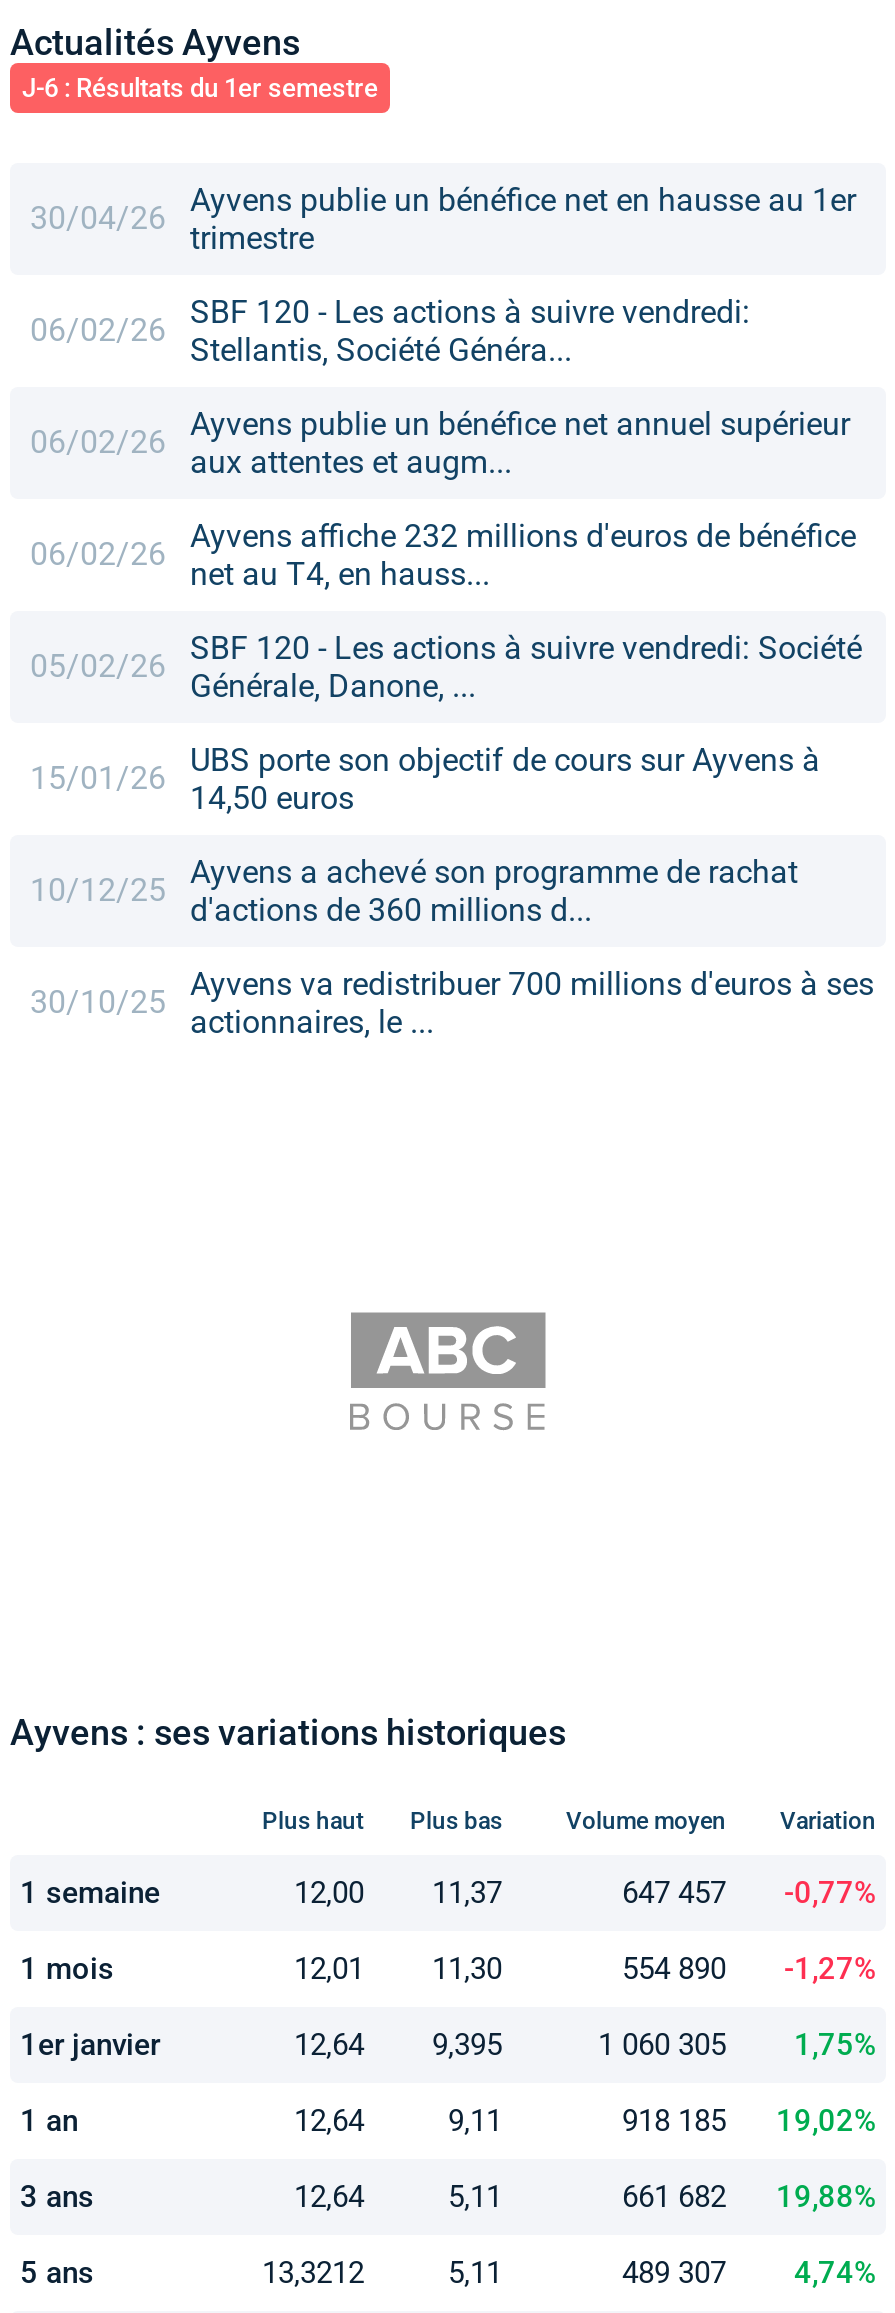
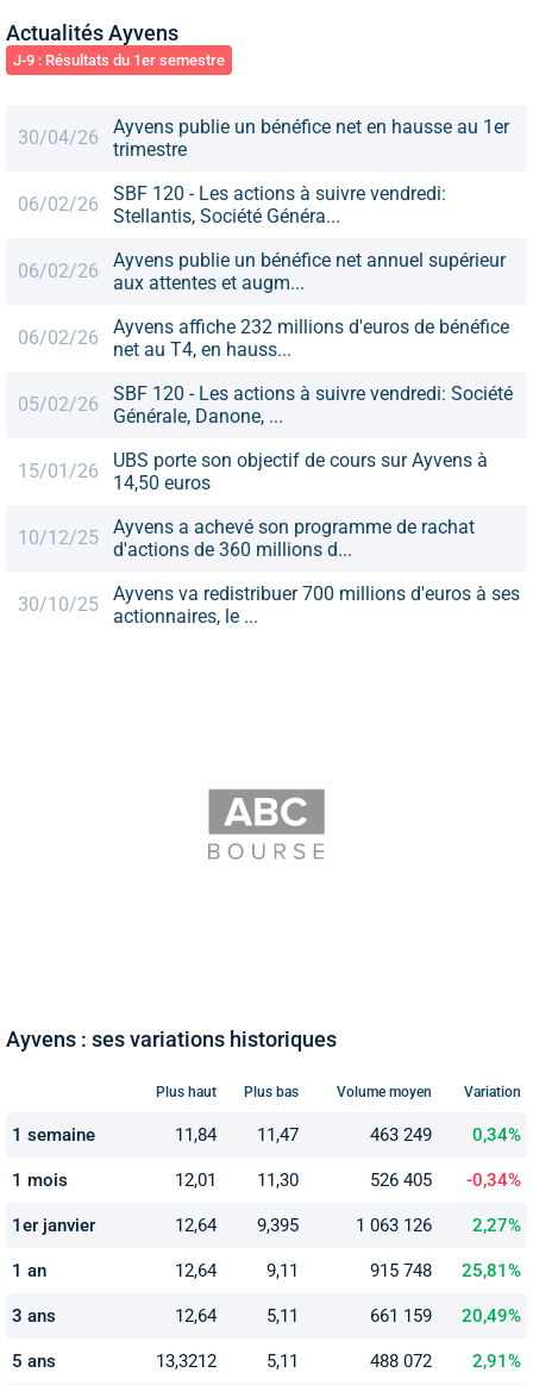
[22,74,378,104] J-6 : Résultats du 1er semestre -> [13,52,225,69] J-9 : Résultats du 1er semestre
[294,1876,364,1912] 12,00 -> [175,1125,217,1146] 11,84
[432,1876,502,1912] 11,37 -> [257,1125,299,1146] 11,47
[622,1876,726,1912] 647 457 -> [370,1125,432,1146] 463 249
[784,1876,876,1912] -0,77% -> [472,1125,521,1146] 0,34%
[622,1952,726,1988] 554 890 -> [370,1170,432,1191] 526 405
[784,1952,876,1988] -1,27% -> [466,1170,521,1191] -0,34%
[598,2028,726,2064] 1 060 305 -> [356,1215,432,1236] 1 063 126
[794,2028,876,2064] 1,75% -> [472,1215,521,1236] 2,27%
[622,2104,726,2140] 918 185 -> [370,1260,432,1282] 915 748
[776,2104,876,2140] 19,02% -> [462,1260,521,1282] 25,81%
[622,2180,726,2216] 661 682 -> [370,1306,432,1327] 661 159
[776,2180,876,2216] 19,88% -> [462,1306,521,1327] 20,49%
[622,2256,726,2292] 489 307 -> [370,1351,432,1372] 488 072
[794,2256,876,2292] 4,74% -> [472,1351,521,1372] 2,91%

